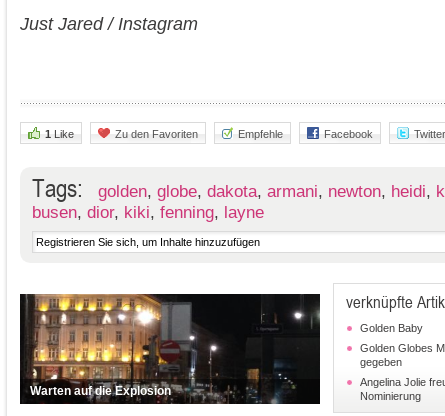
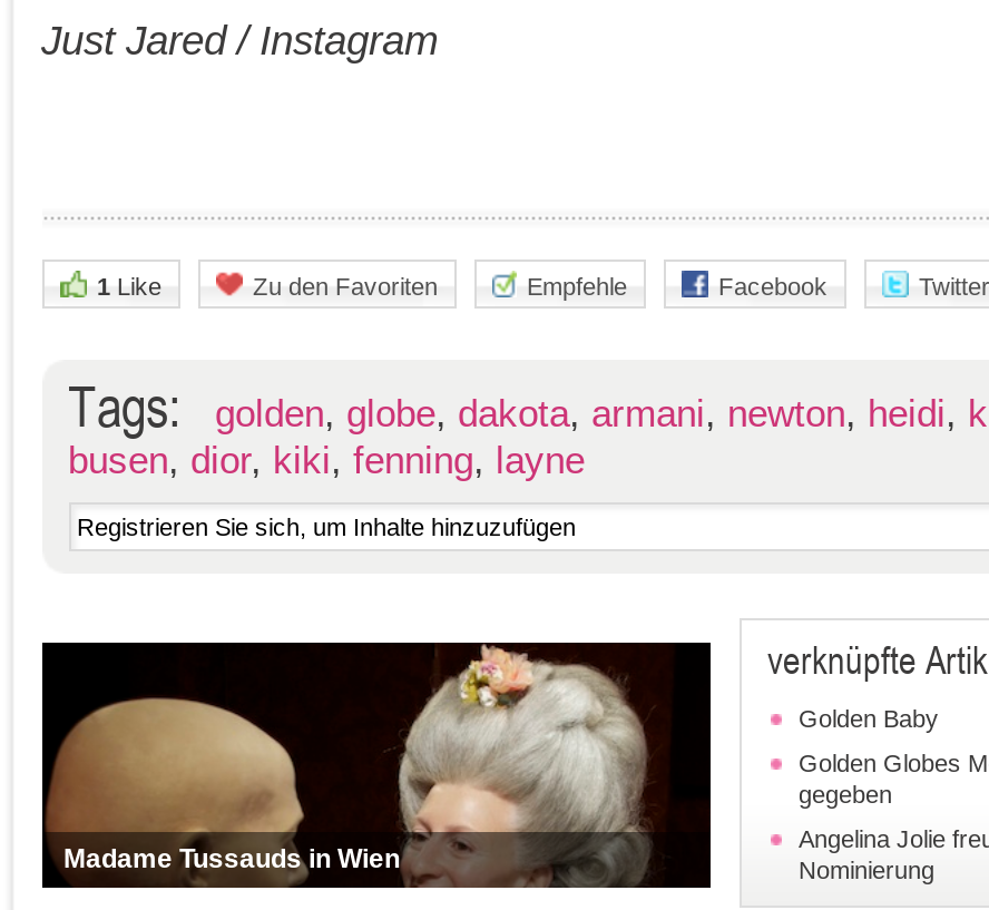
[21,293,321,404] [image] | Warten auf die Explosion -> [45,640,711,888] [image] | Madame Tussauds in Wien

